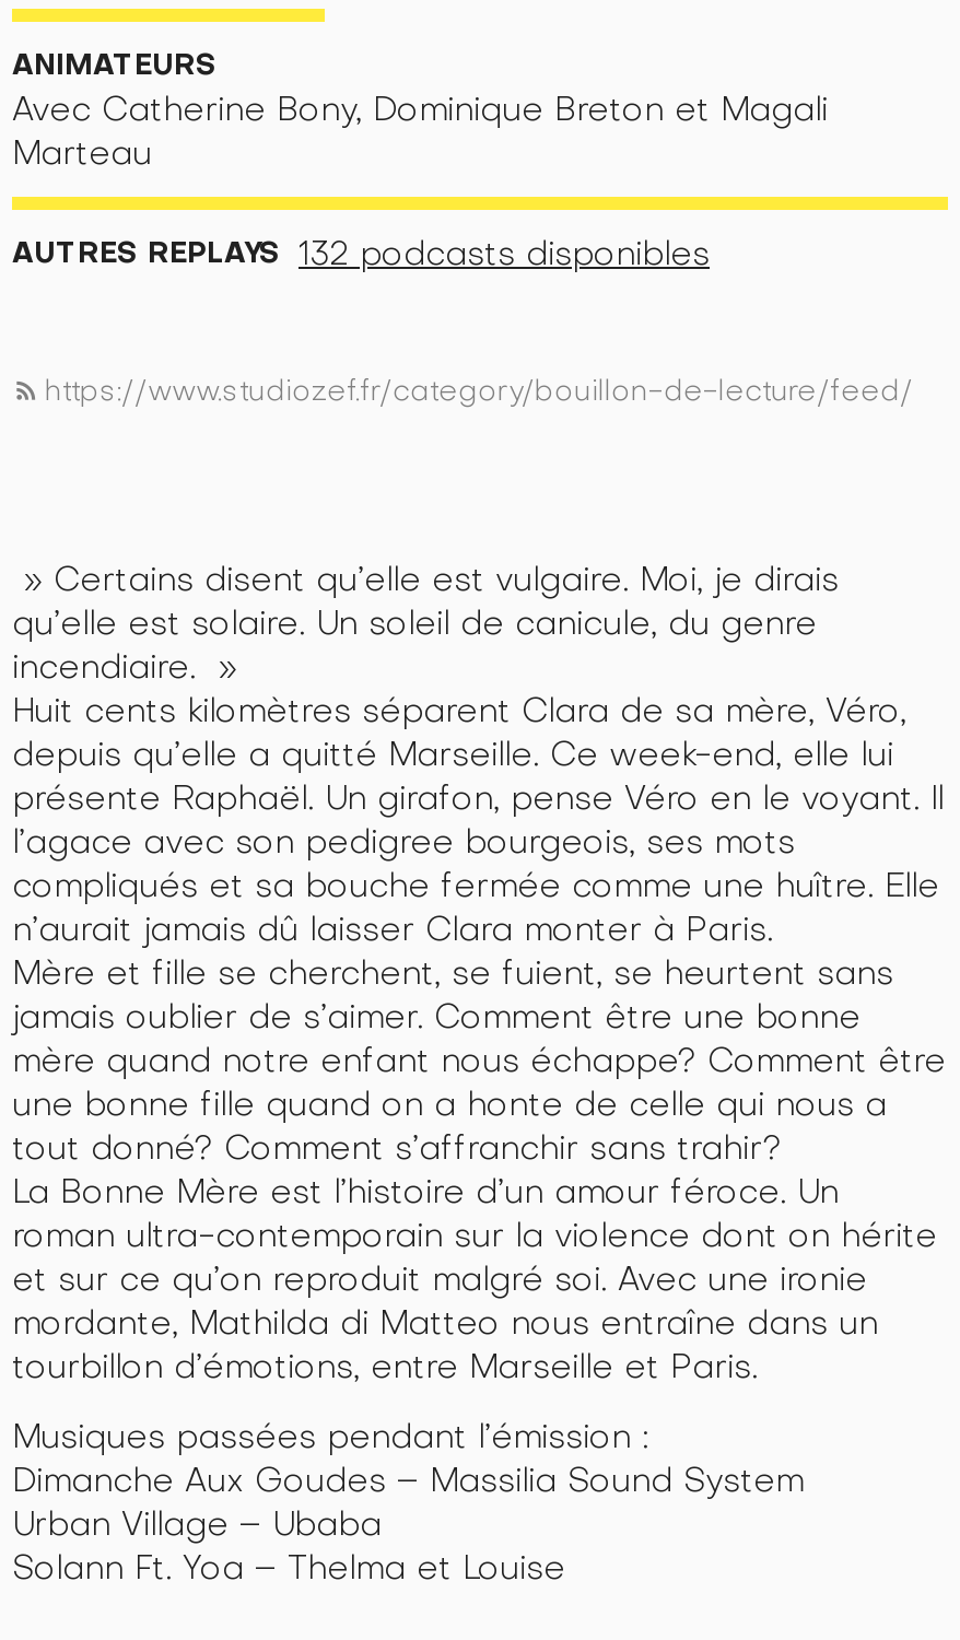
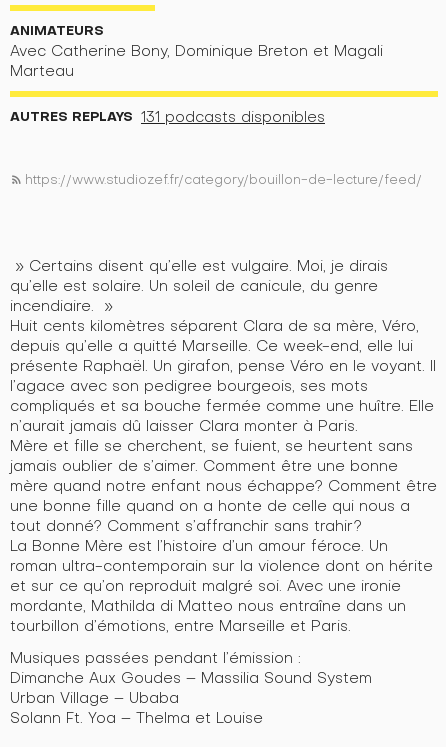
[12,232,710,273] AUTRES REPLAYS 132 podcasts disponibles -> [10,107,325,126] AUTRES REPLAYS 131 podcasts disponibles

